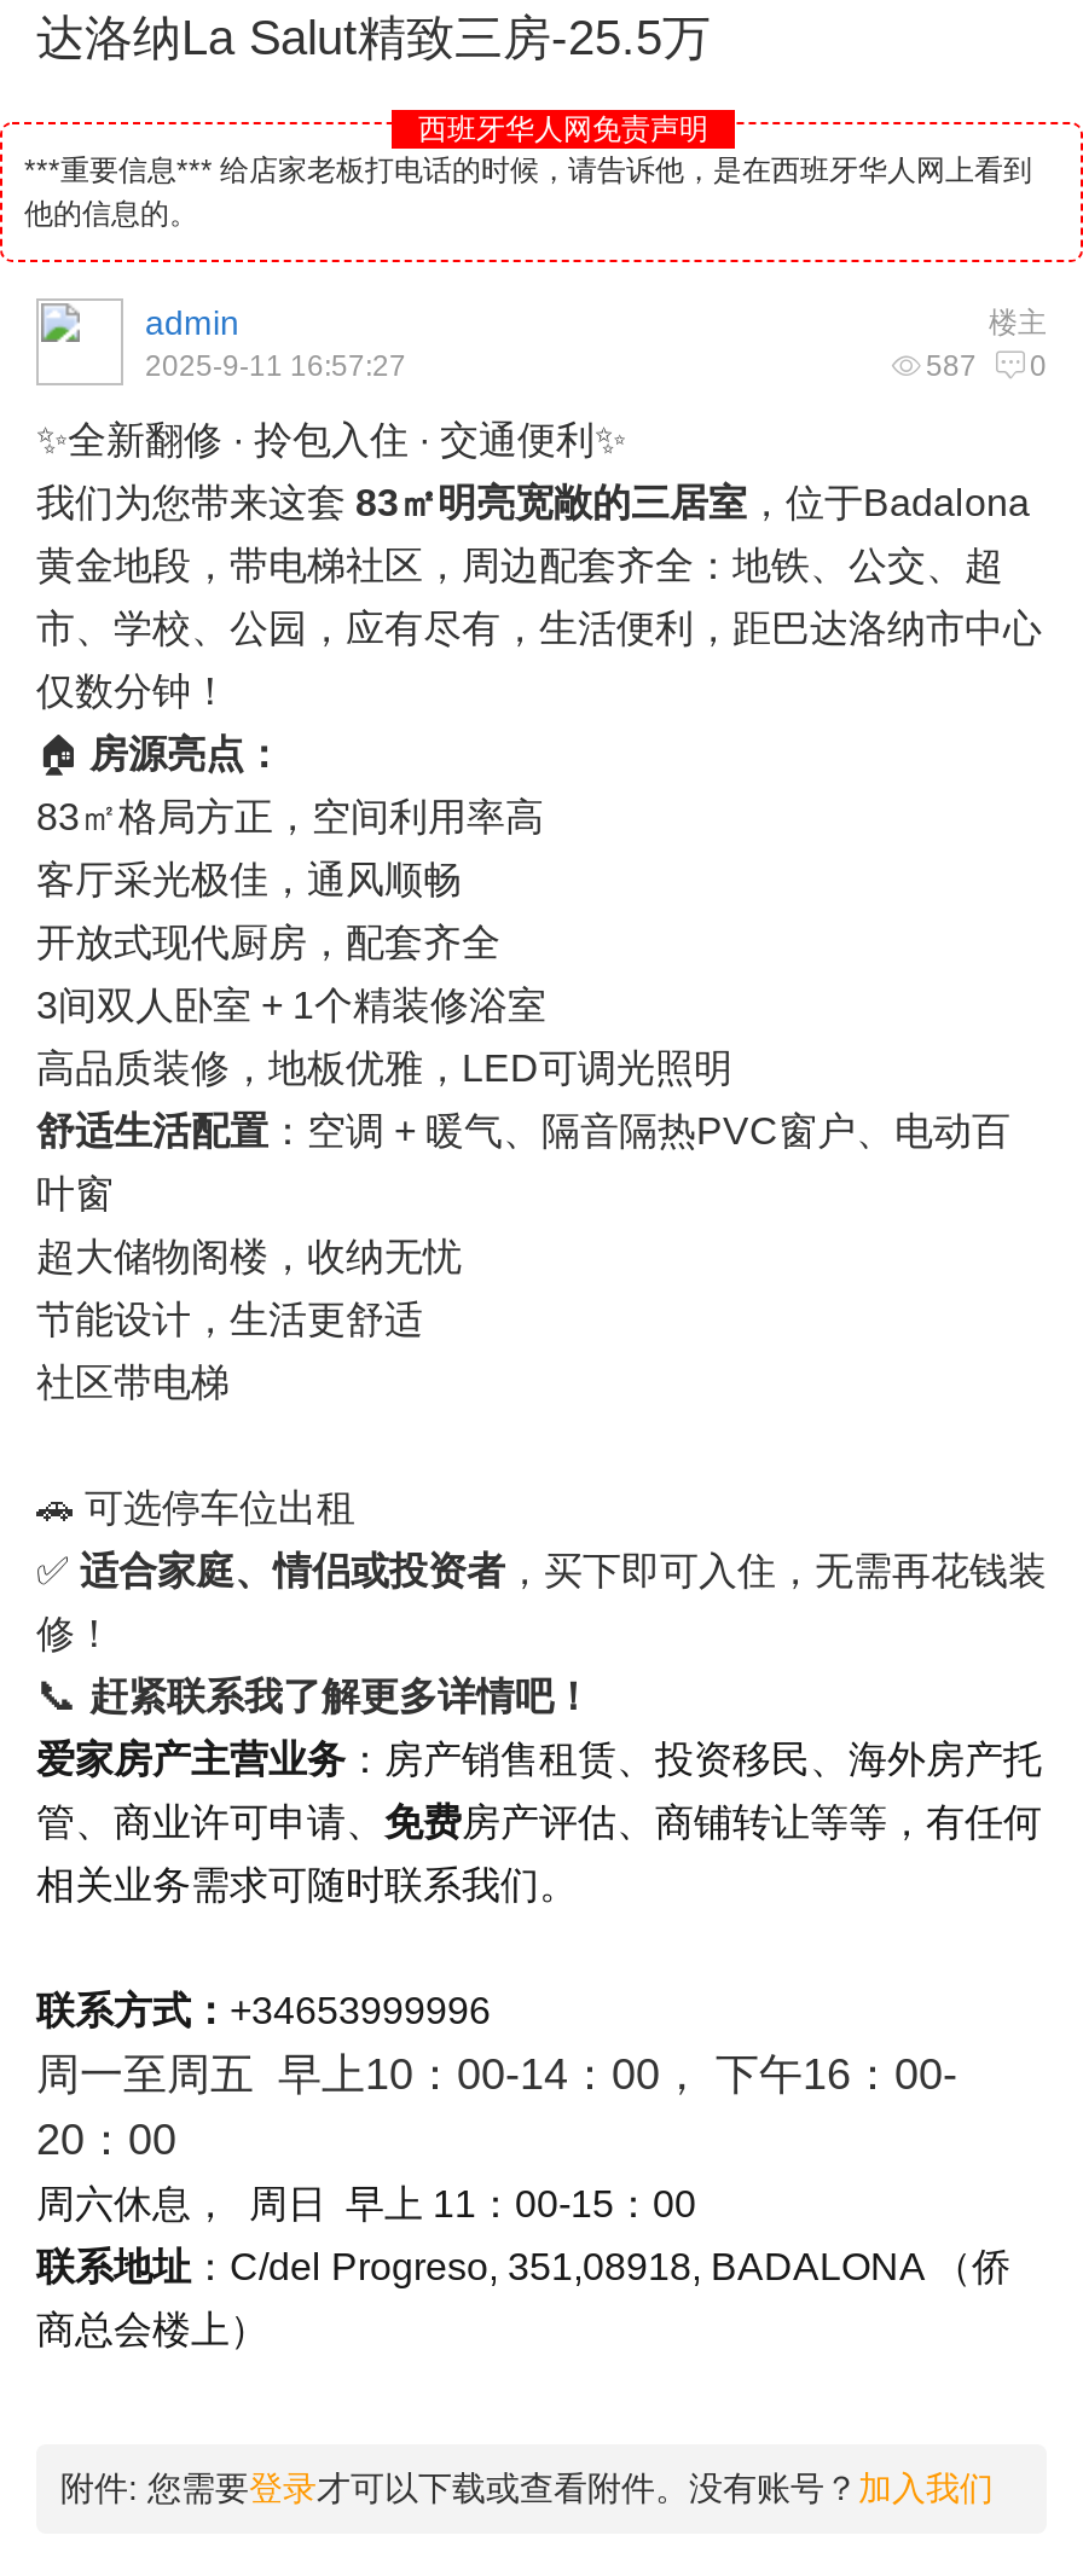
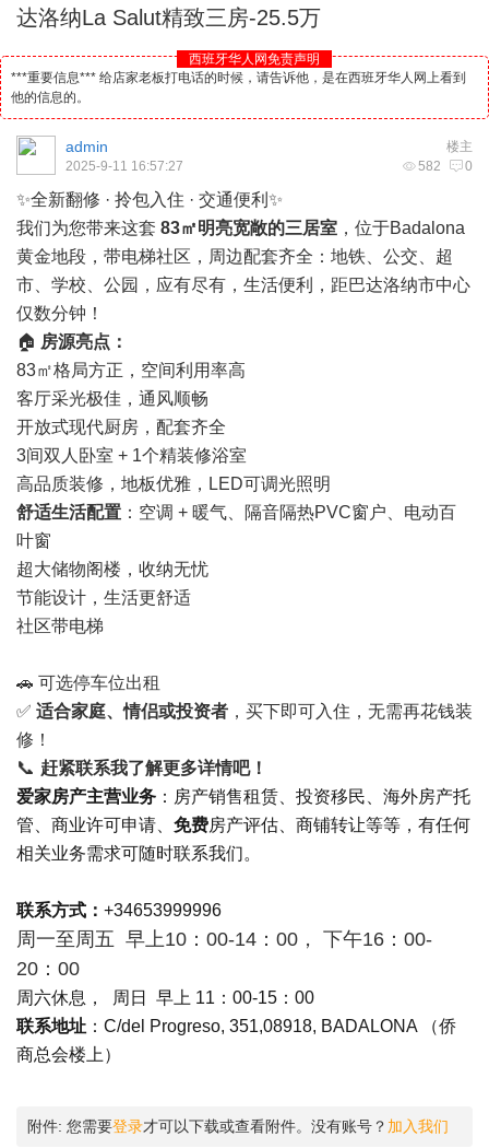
[926,349,1047,383] 587 0 -> [418,159,473,174] 582 0

